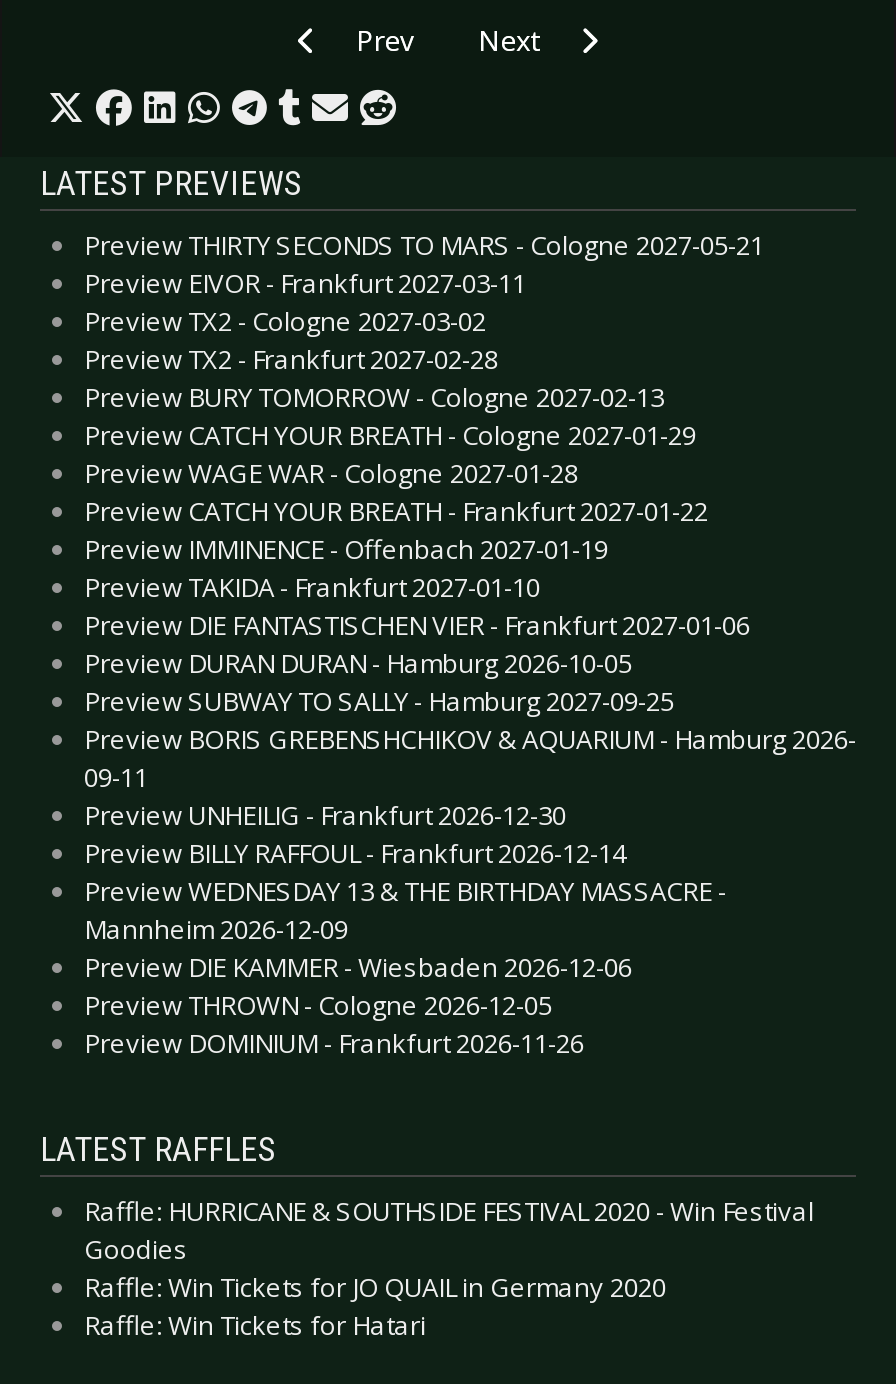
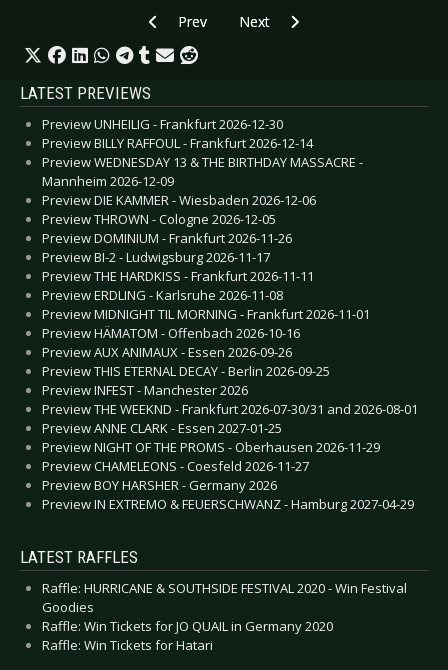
[84,227,856,795] Preview THIRTY SECONDS TO MARS - Cologne 2027-05-21 | Preview EIVOR - Frankfurt 2027-03-11 | Preview TX2 - Cologne 2027-03-02 | Preview TX2 - Frankfurt 2027-02-28 | Preview BURY TOMORROW - Cologne 2027-02-13 | Preview CATCH YOUR BREATH - Cologne 2027-01-29 | Preview WAGE WAR - Cologne 2027-01-28 | Preview CATCH YOUR BREATH - Frankfurt 2027-01-22 | Preview IMMINENCE - Offenbach 2027-01-19 | Preview TAKIDA - Frankfurt 2027-01-10 | Preview DIE FANTASTISCHEN VIER - Frankfurt 2027-01-06 | Preview DURAN DURAN - Hamburg 2026-10-05 | Preview SUBWAY TO SALLY - Hamburg 2027-09-25 | Preview BORIS GREBENSHCHIKOV & AQUARIUM - Hamburg 2026- | 09-11 -> none
moved [84,797,726,1061] -> [42,115,363,247]: Preview UNHEILIG - Frankfurt 2026-12-30 | Preview BILLY RAFFOUL - Frankfurt 2026-12-14 | Preview WEDNESDAY 13 & THE BIRTHDAY MASSACRE - | Mannheim 2026-12-09 | Preview DIE KAMMER - Wiesbaden 2026-12-06 | Preview THROWN - Cologne 2026-12-05 | Preview DOMINIUM - Frankfurt 2026-11-26
none -> [42,248,418,513] Preview BI-2 - Ludwigsburg 2026-11-17 | Preview THE HARDKISS - Frankfurt 2026-11-11 | Preview ERDLING - Karlsruhe 2026-11-08 | Preview MIDNIGHT TIL MORNING - Frankfurt 2026-11-01 | Preview HÄMATOM - Offenbach 2026-10-16 | Preview AUX ANIMAUX - Essen 2026-09-26 | Preview THIS ETERNAL DECAY - Berlin 2026-09-25 | Preview INFEST - Manchester 2026 | Preview THE WEEKND - Frankfurt 2026-07-30/31 and 2026-08-01 | Preview ANNE CLARK - Essen 2027-01-25 | Preview NIGHT OF THE PROMS - Oberhausen 2026-11-29 | Preview CHAMELEONS - Coesfeld 2026-11-27 | Preview BOY HARSHER - Germany 2026 | Preview IN EXTREMO & FEUERSCHWANZ - Hamburg 2027-04-29

